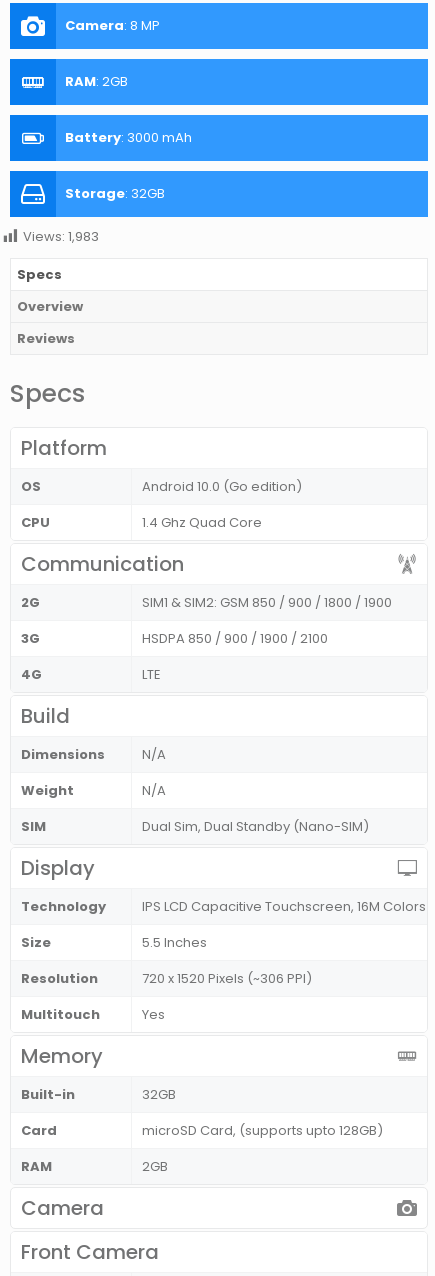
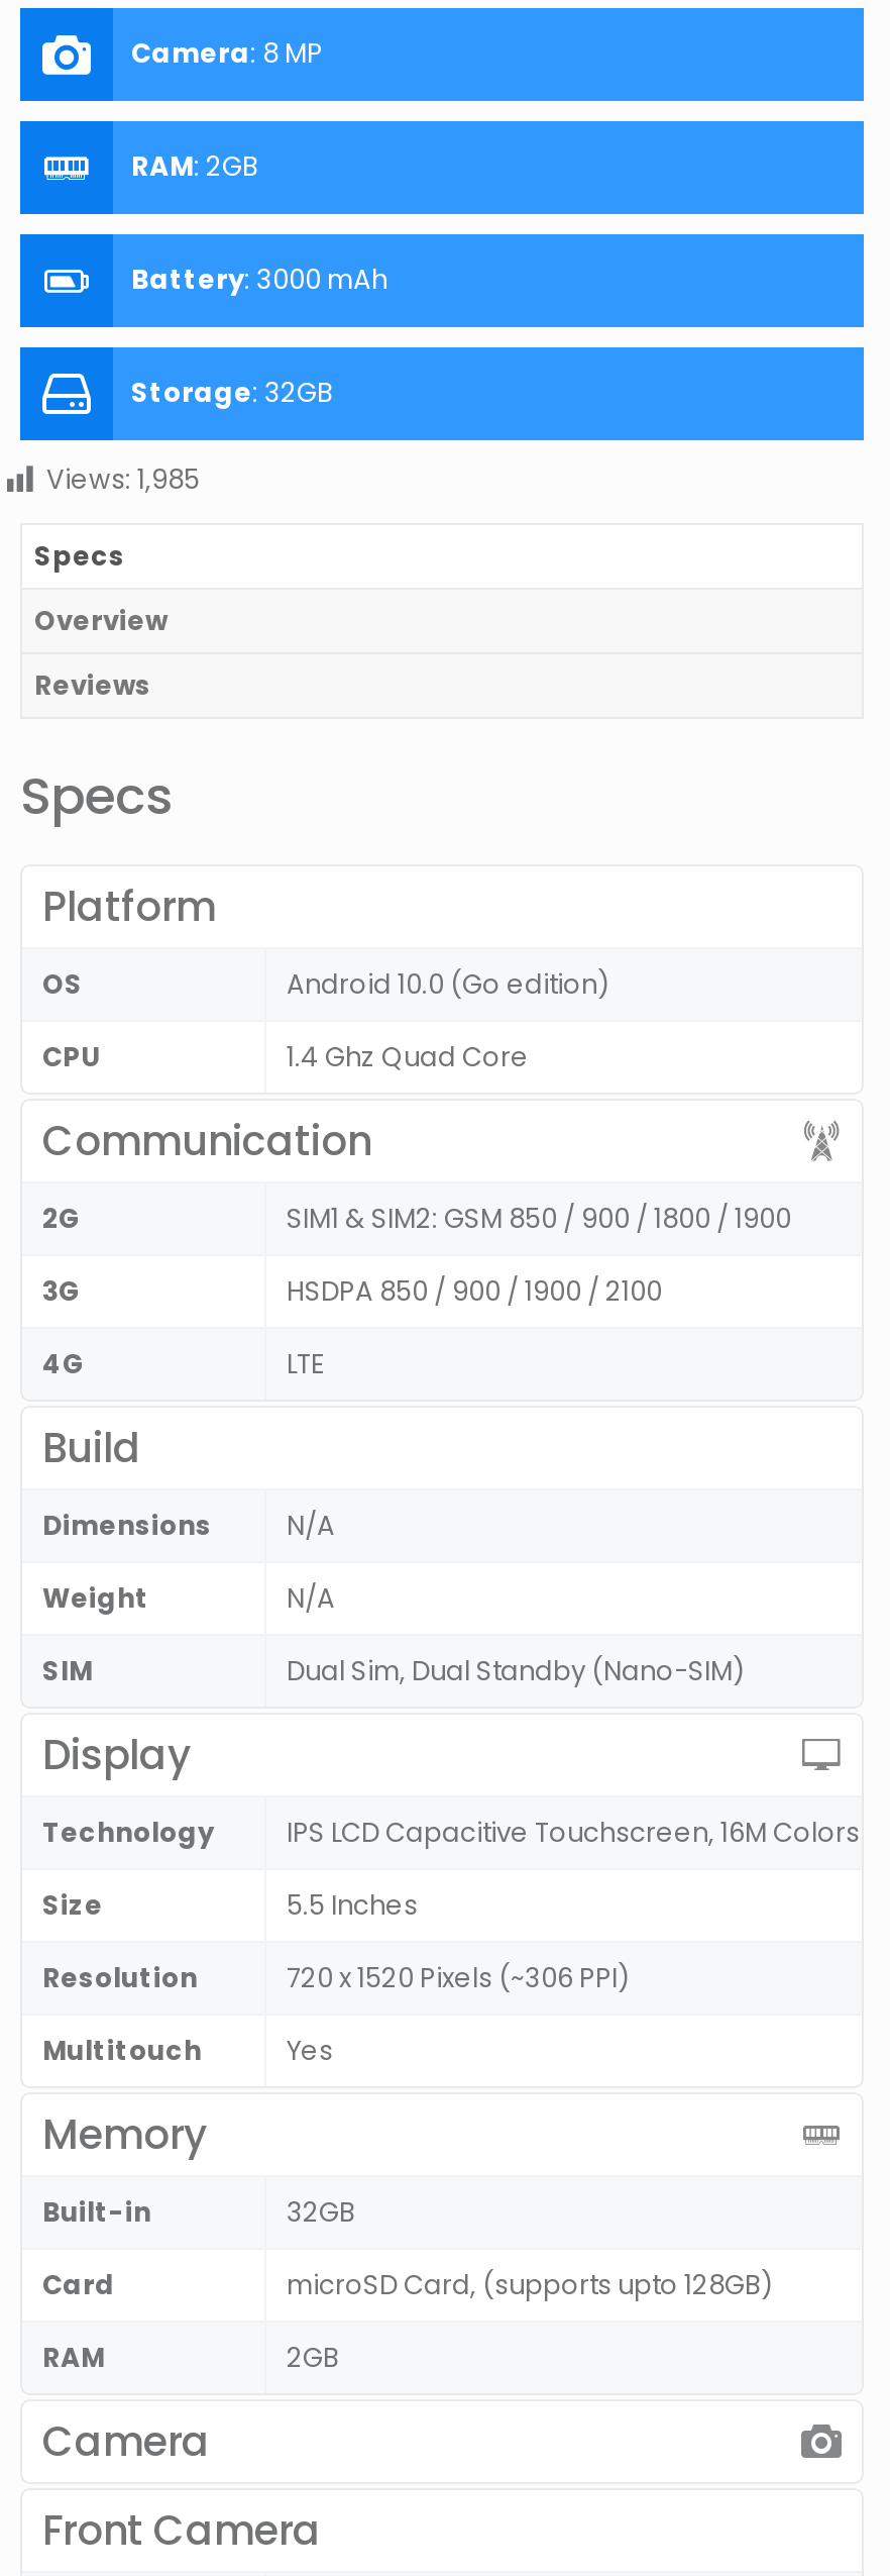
[23,227,99,246] Views: 1,983 -> [46,461,200,500] Views: 1,985

